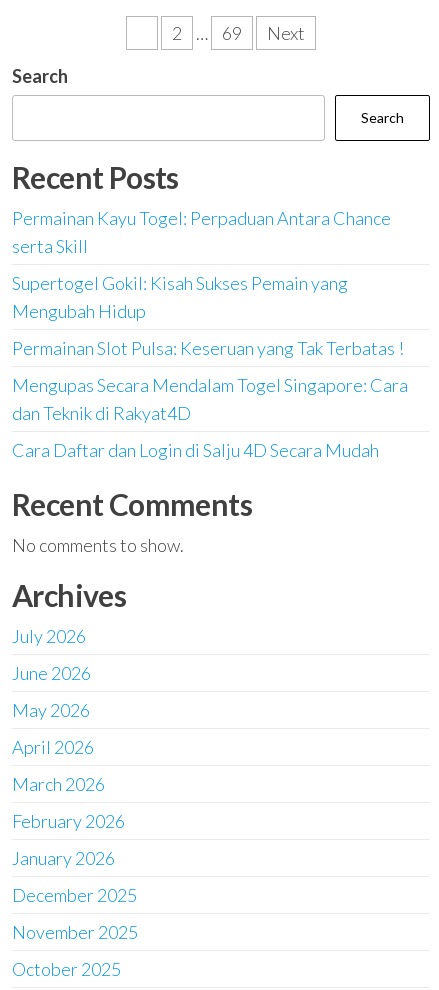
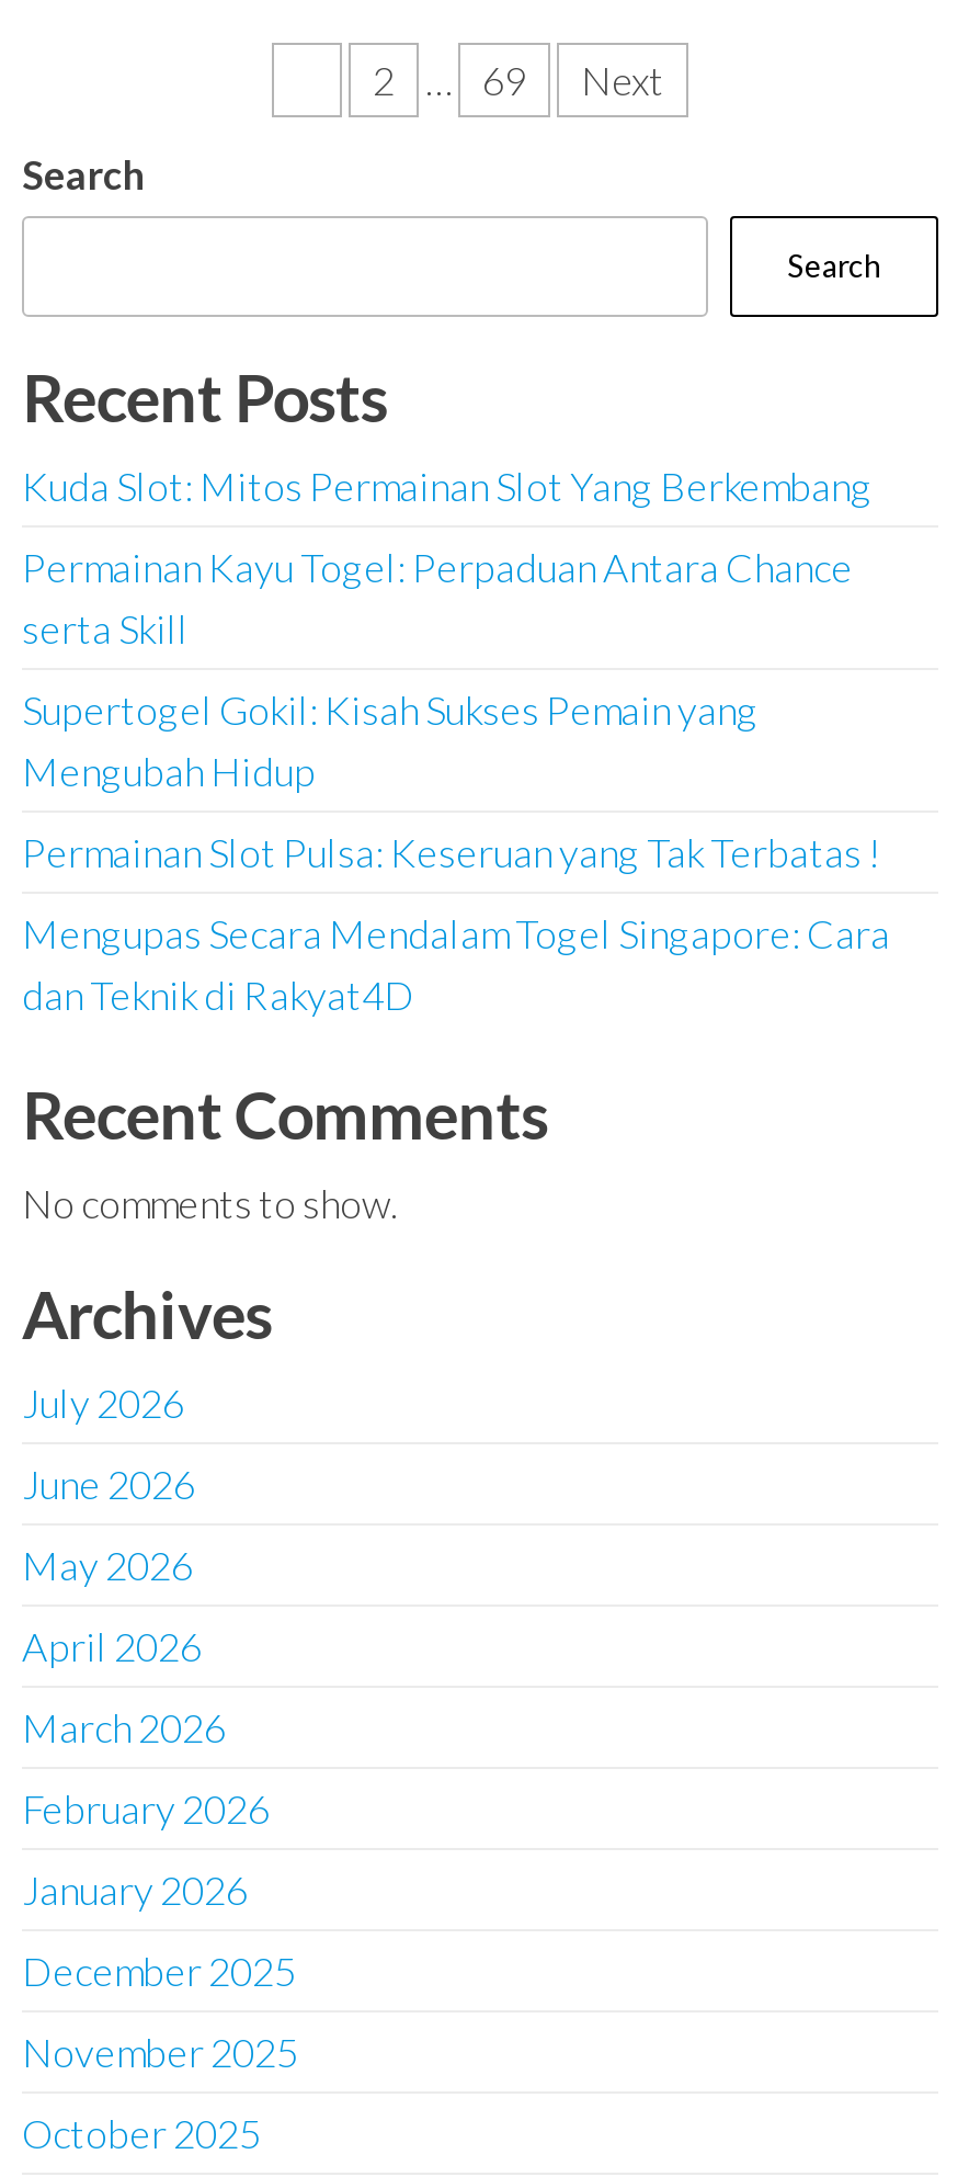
none -> [22,462,873,510] Kuda Slot: Mitos Permainan Slot Yang Berkembang
moved [12,207,408,424] -> [22,543,890,1019]: Permainan Kayu Togel: Perpaduan Antara Chance | serta Skill | Supertogel Gokil: Kisah Sukses Pemain yang | Mengubah Hidup | Permainan Slot Pulsa: Keseruan yang Tak Terbatas ! | Mengupas Secara Mendalam Togel Singapore: Cara | dan Teknik di Rakyat4D
[12,439,379,461] Cara Daftar dan Login di Salju 4D Secara Mudah -> none

